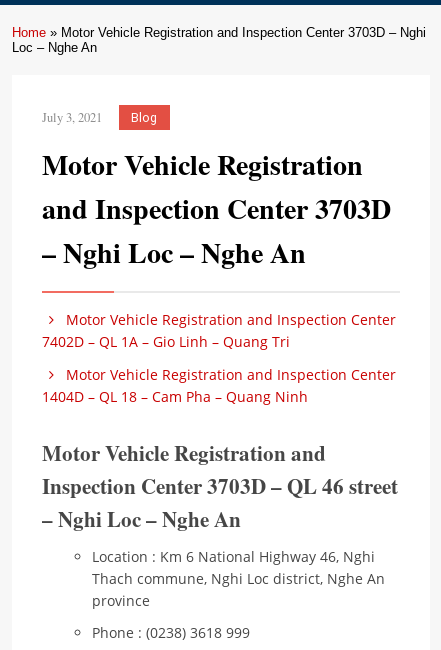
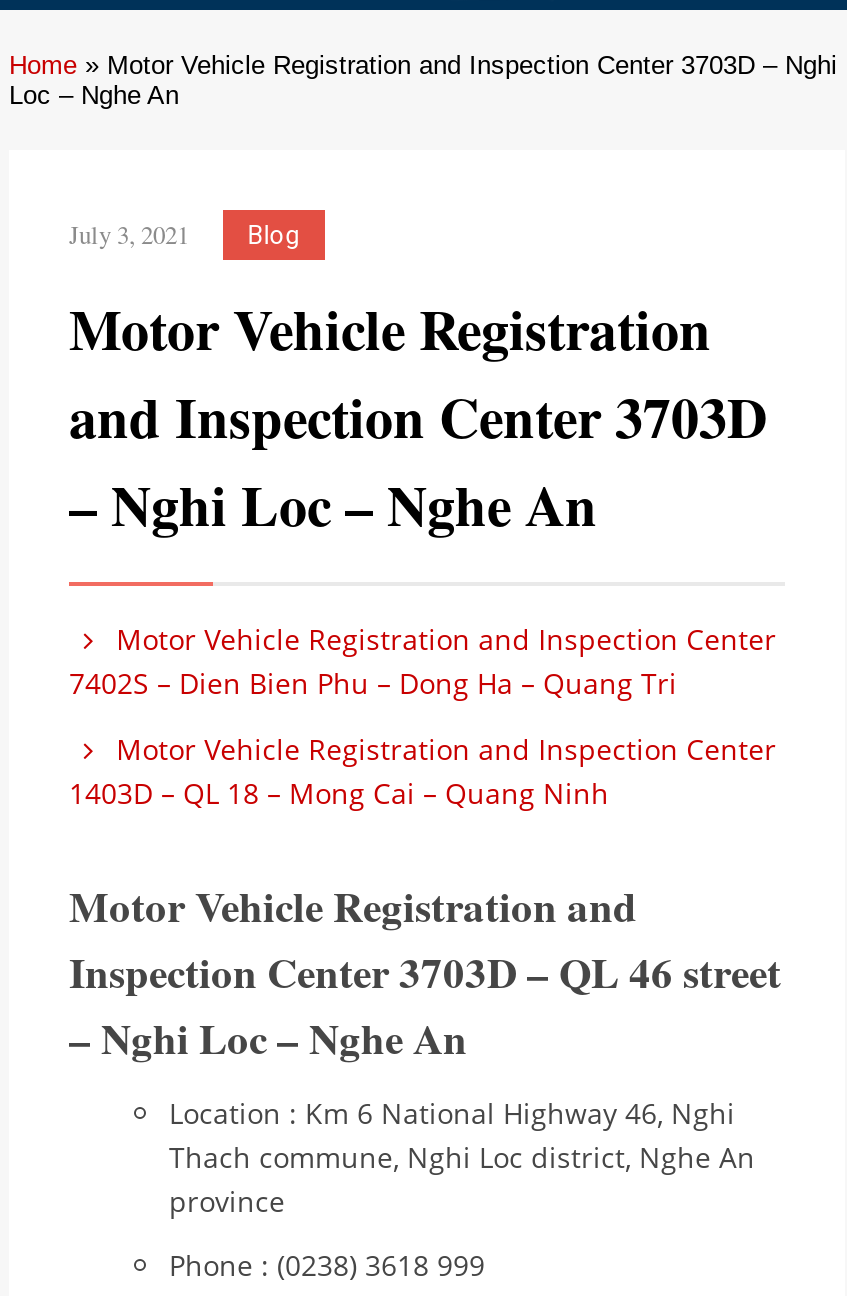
[42,332,290,351] 7402D – QL 1A – Gio Linh – Quang Tri -> [69,665,677,703] 7402S – Dien Bien Phu – Dong Ha – Quang Tri
[42,387,308,406] 1404D – QL 18 – Cam Pha – Quang Ninh -> [69,775,609,813] 1403D – QL 18 – Mong Cai – Quang Ninh

